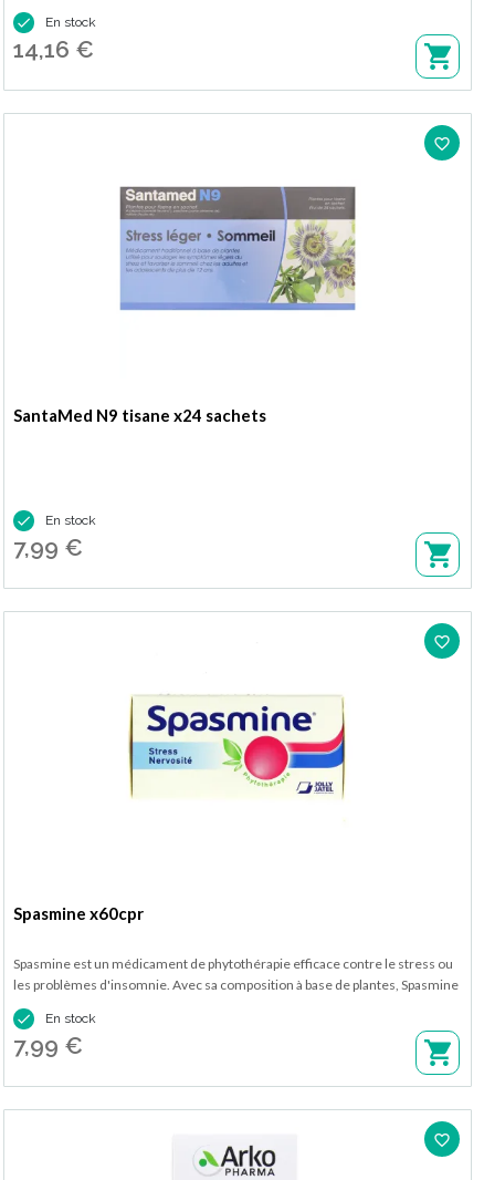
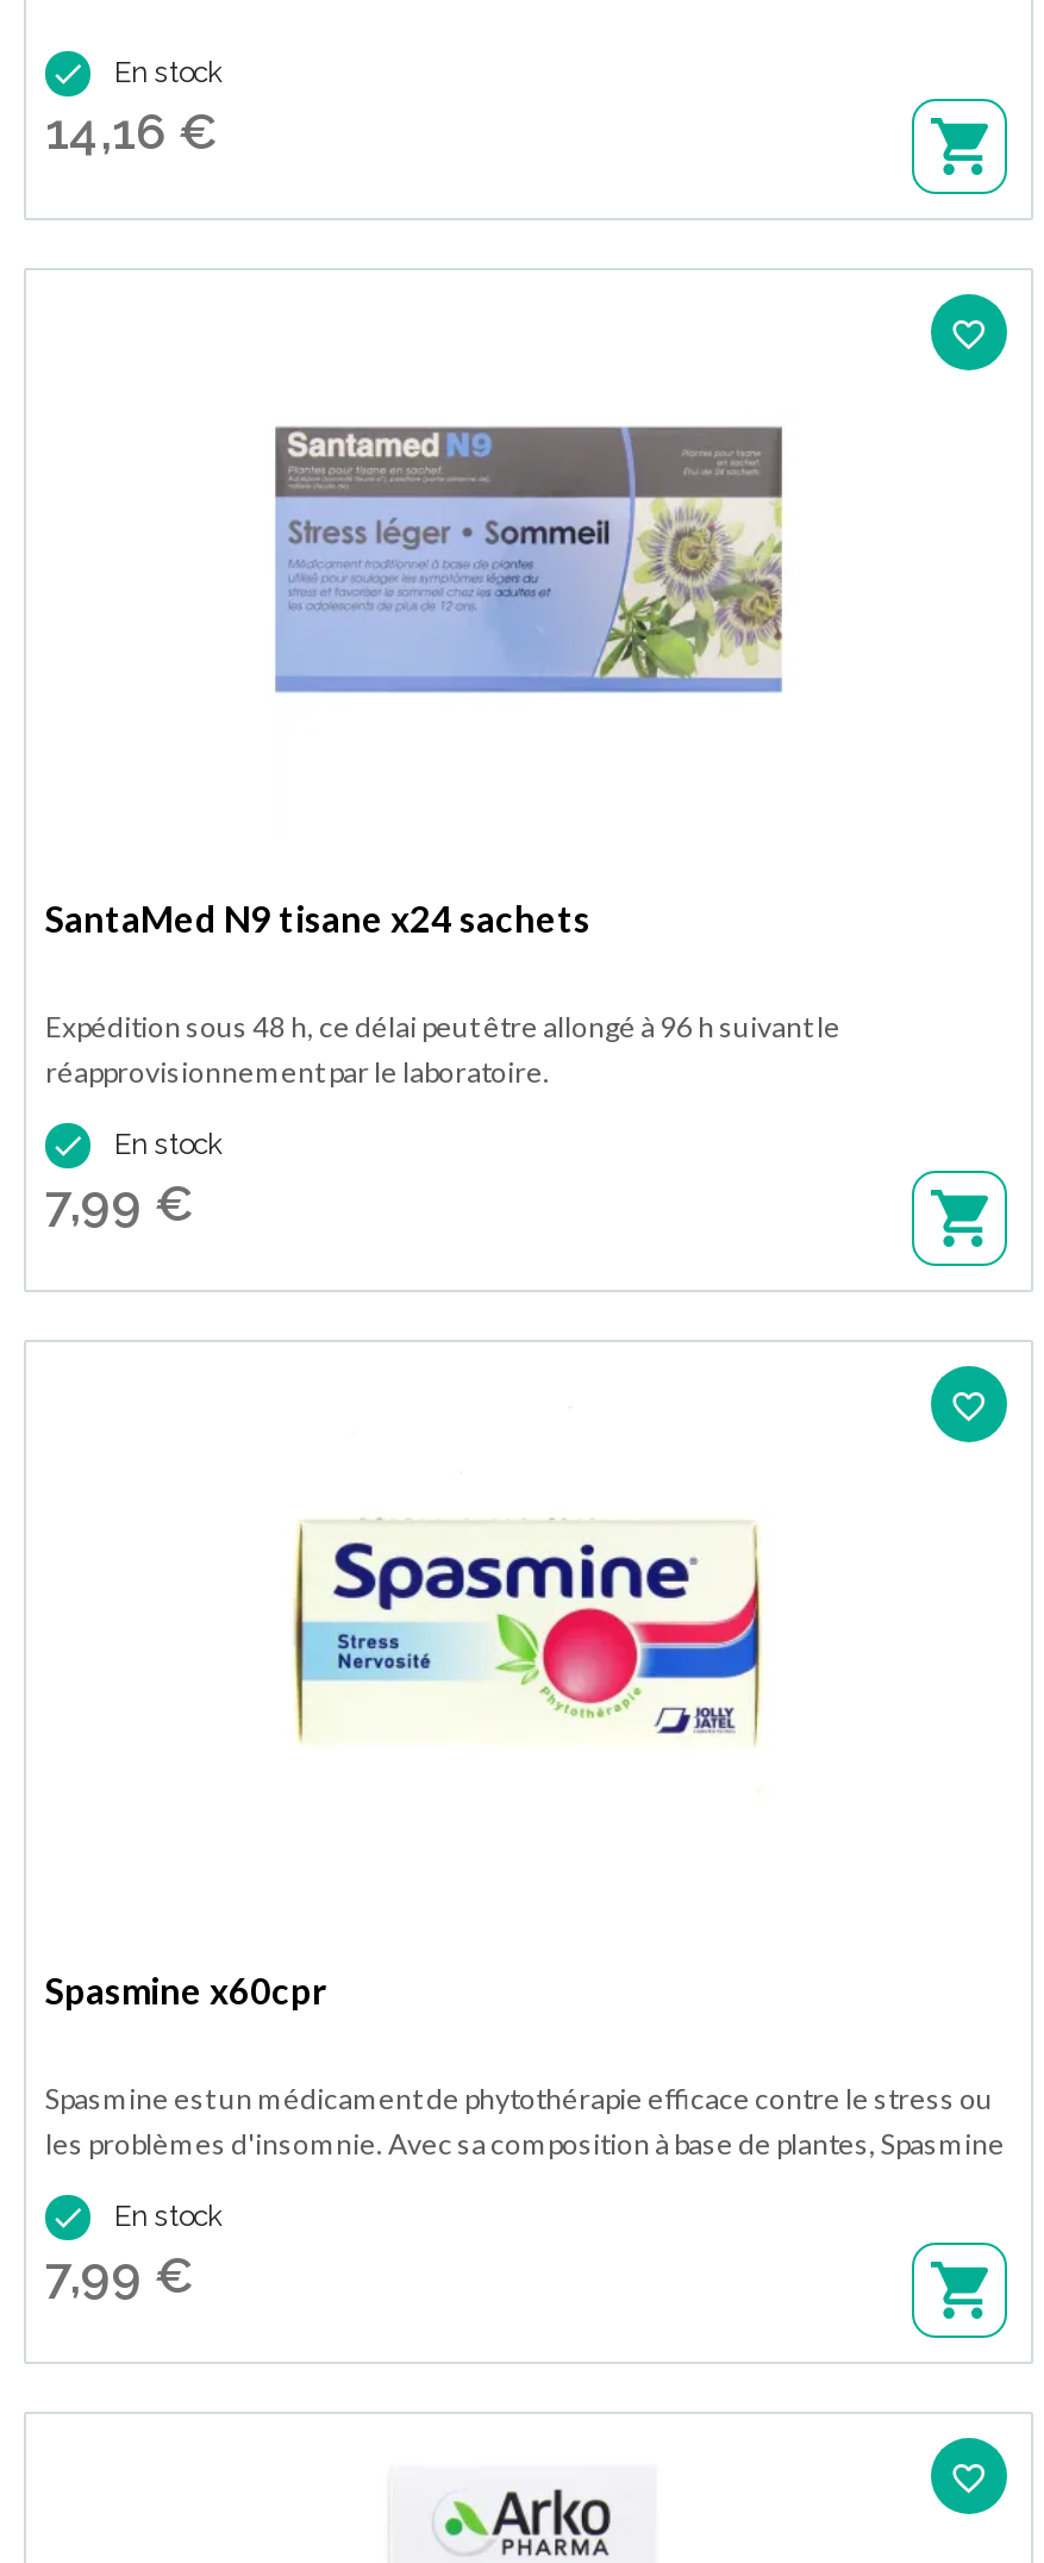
none -> [45,1008,840,1089] Expédition sous 48 h, ce délai peut être allongé à 96 h suivant le | réapprovisionnement par le laboratoire.

